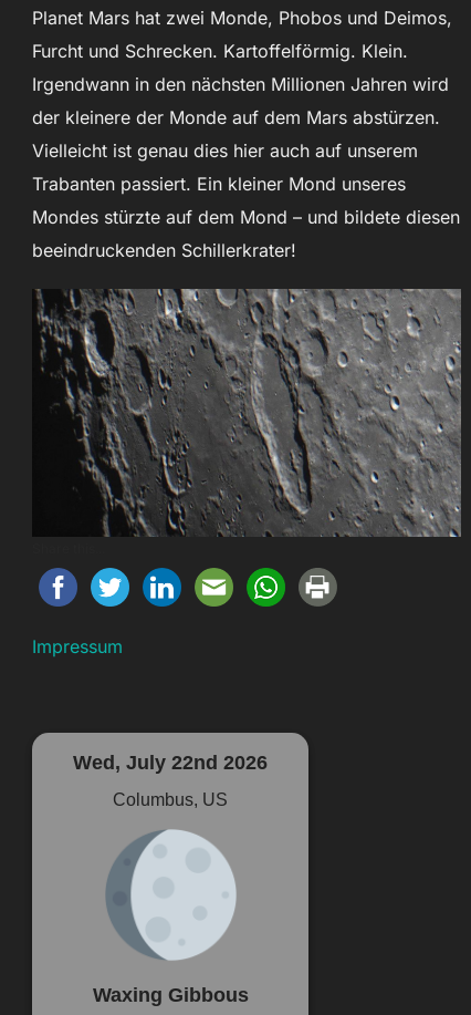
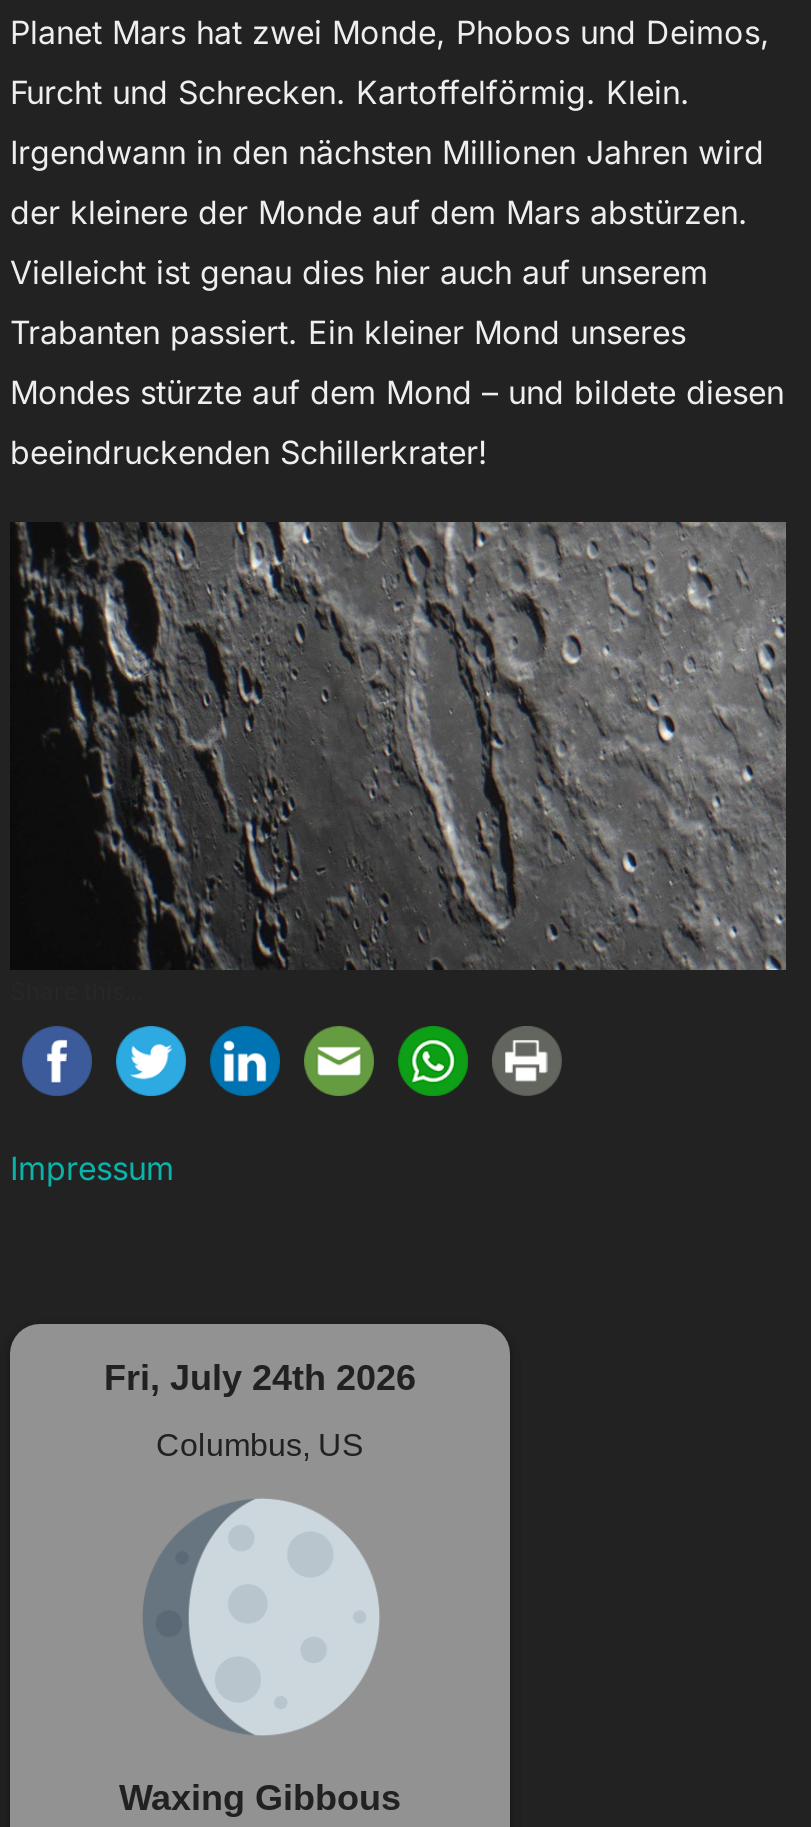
[73,751,268,773] Wed, July 22nd 2026 -> [104,1357,416,1397] Fri, July 24th 2026

